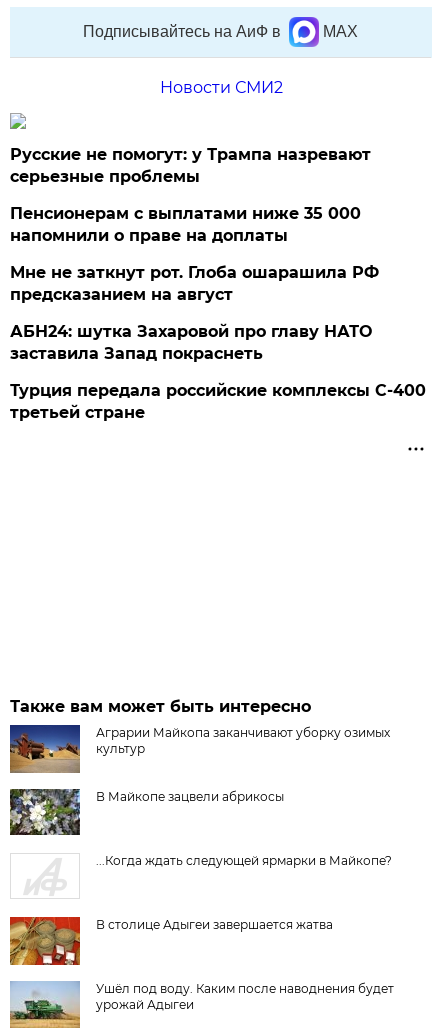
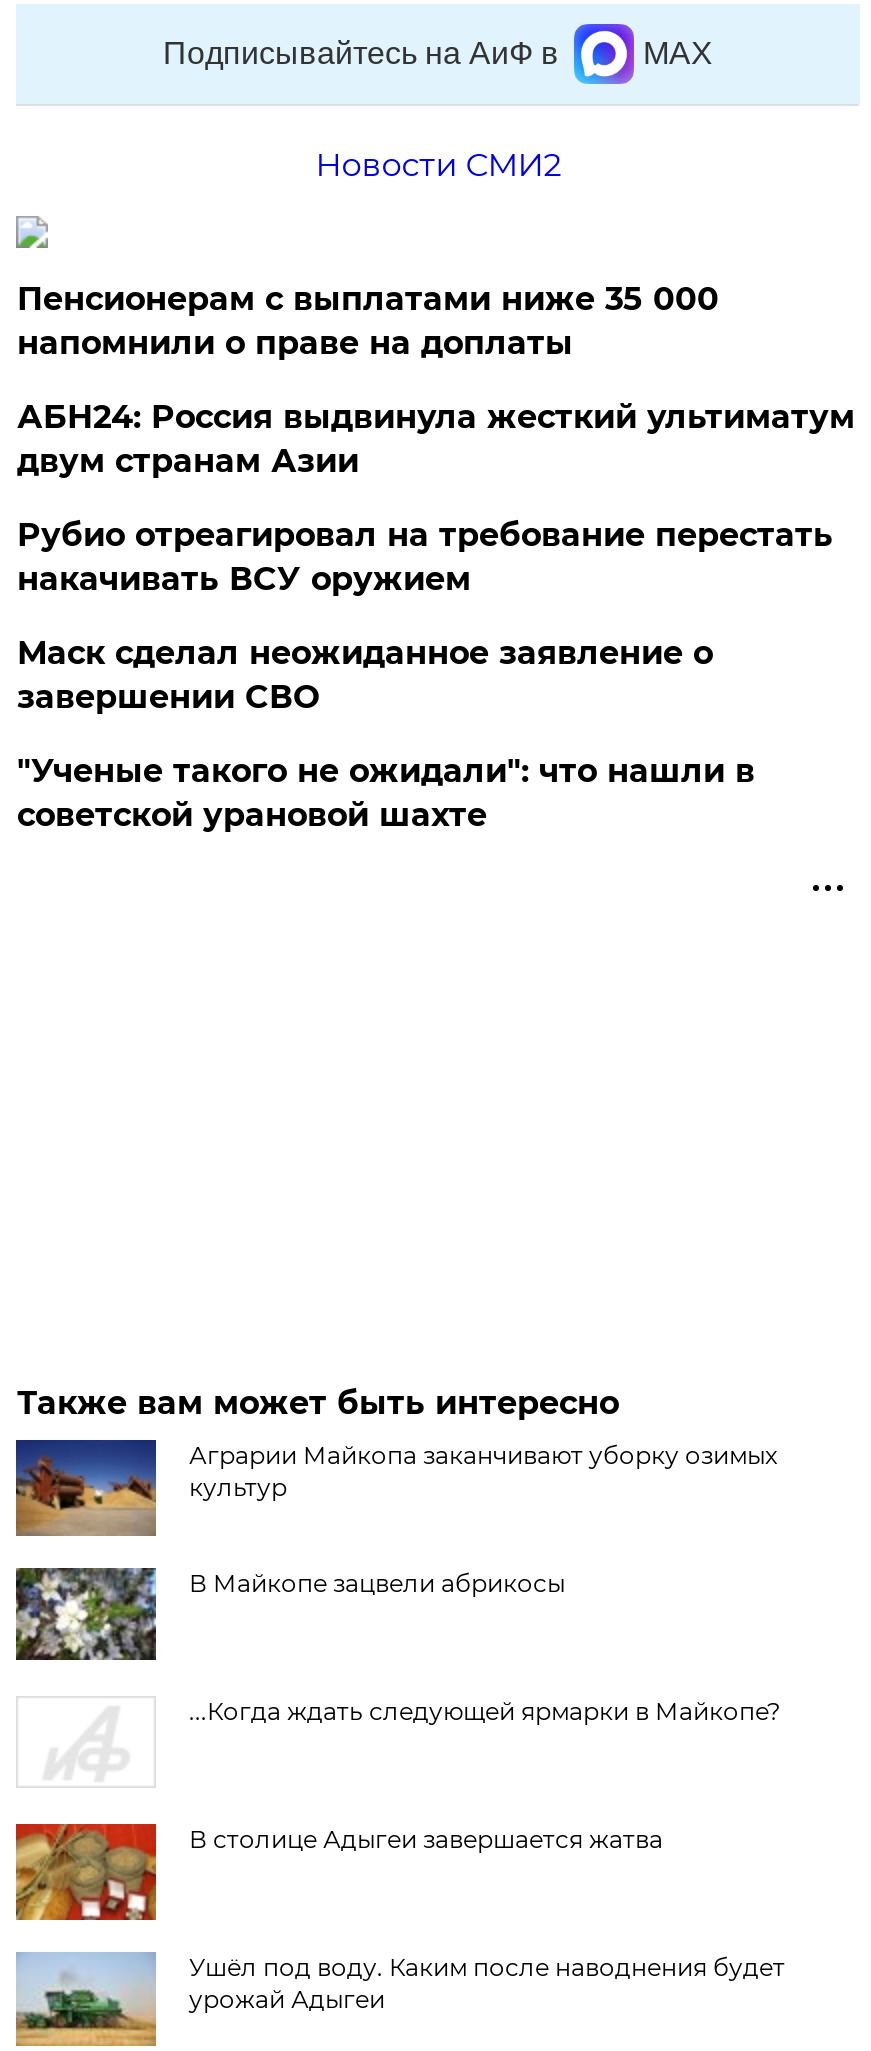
[10,145,371,186] Русские не помогут: у Трампа назревают | серьезные проблемы -> none
moved [10,204,361,245] -> [17,280,719,362]: Пенсионерам с выплатами ниже 35 000 | напомнили о праве на доплаты
[10,263,426,422] Мне не заткнут рот. Глоба ошарашила РФ | предсказанием на август | АБН24: шутка Захаровой про главу НАТО | заставила Запад покраснеть | Турция передала российские комплексы С-400 | третьей стране -> [17,398,855,834] АБН24: Россия выдвинула жесткий ультиматум | двум странам Азии | Рубио отреагировал на требование перестать | накачивать ВСУ оружием | Маск сделал неожиданное заявление о | завершении СВО | "Ученые такого не ожидали": что нашли в | советской урановой шахте

